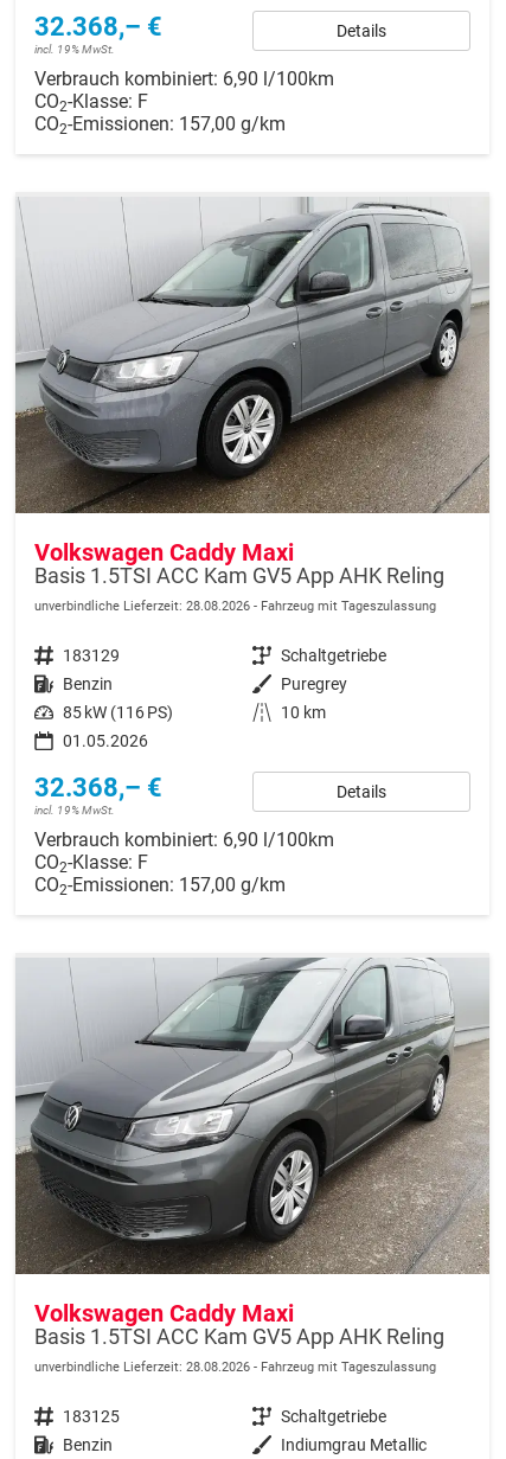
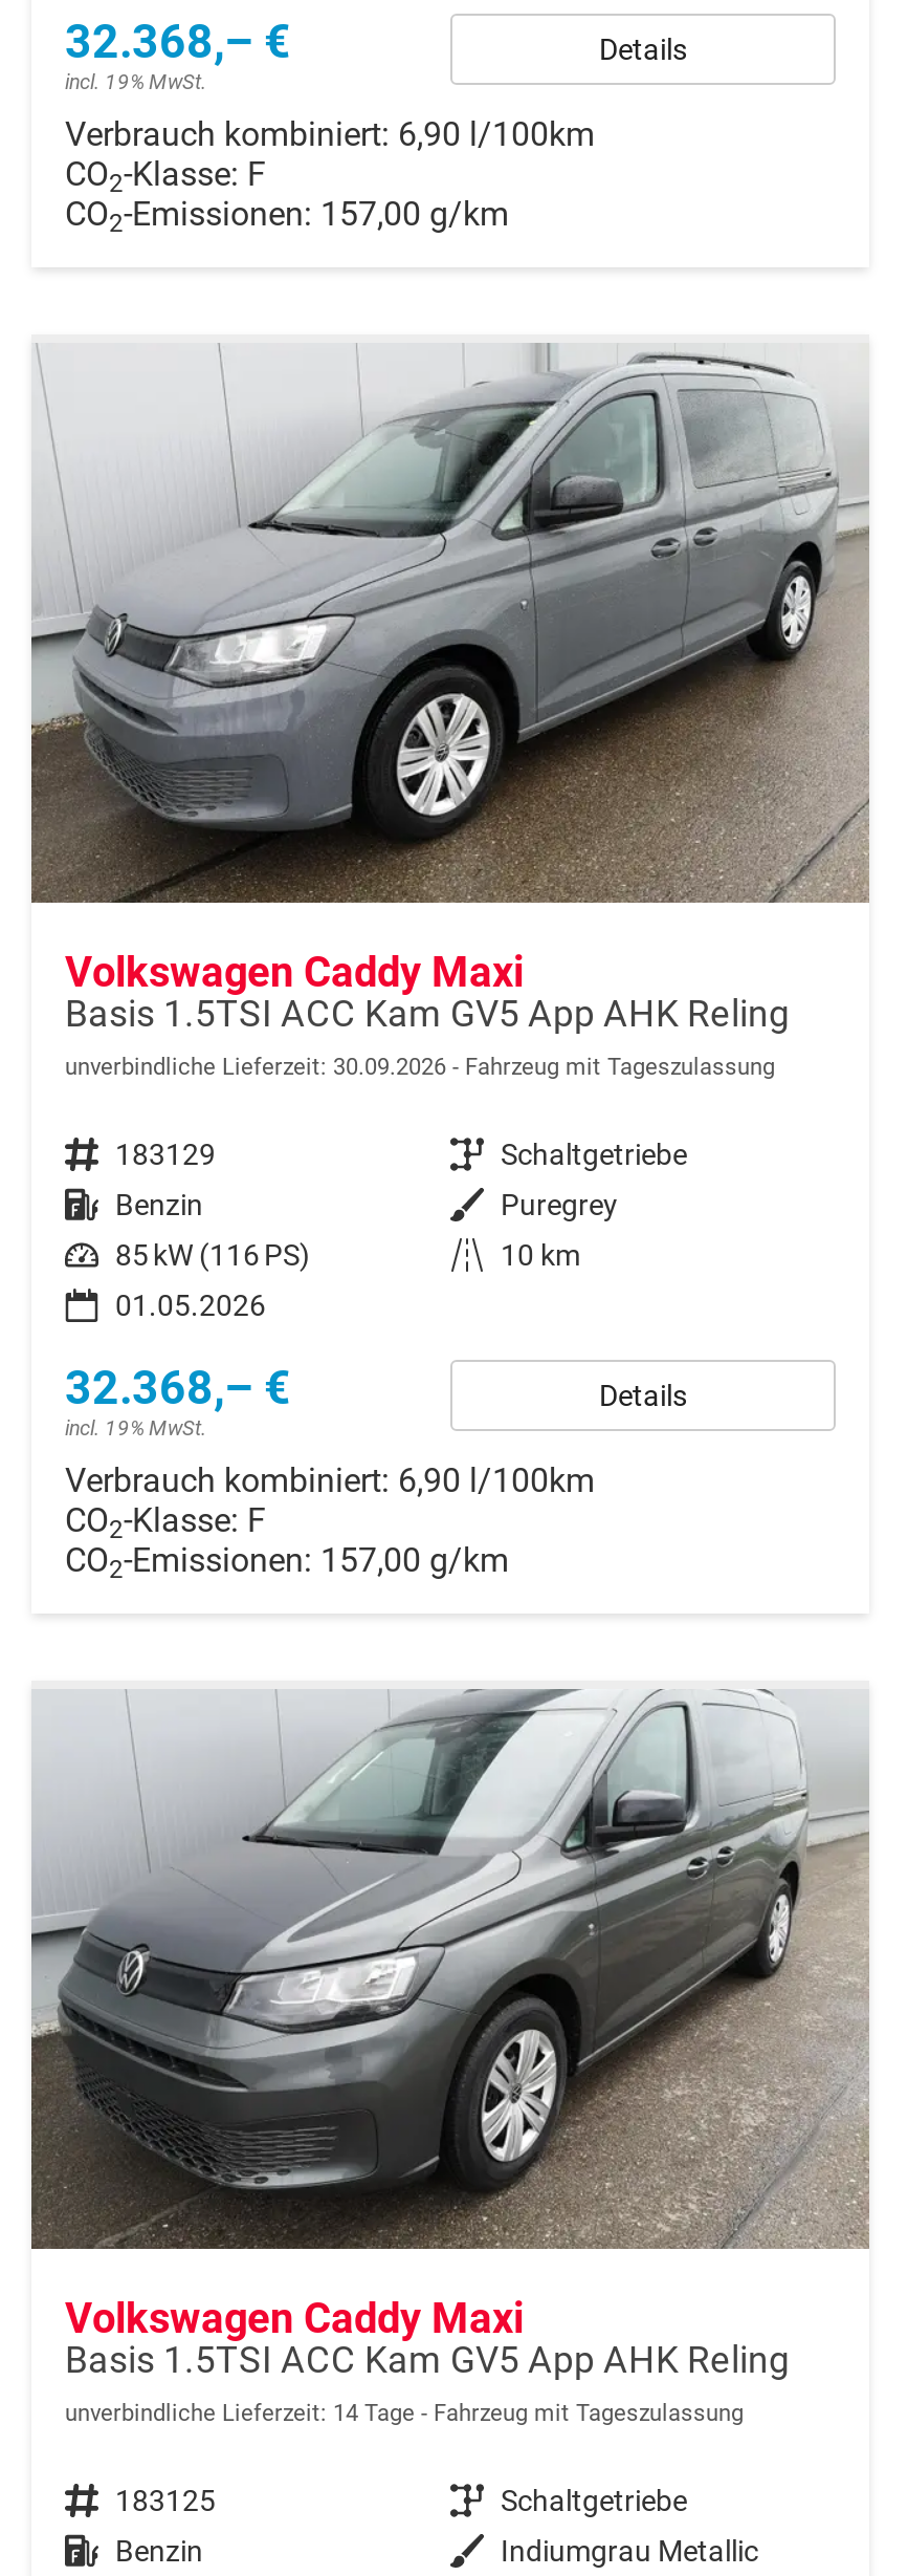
[34,598,436,614] unverbindliche Lieferzeit: 28.08.2026 Fahrzeug mit Tageszulassung -> [65,1053,775,1081] unverbindliche Lieferzeit: 30.09.2026 Fahrzeug mit Tageszulassung
[34,1359,436,1374] unverbindliche Lieferzeit: 28.08.2026 Fahrzeug mit Tageszulassung -> [65,2399,744,2426] unverbindliche Lieferzeit: 14 Tage Fahrzeug mit Tageszulassung

